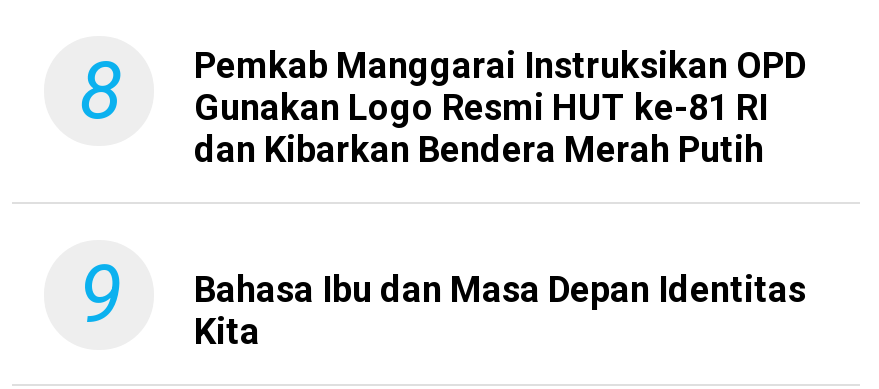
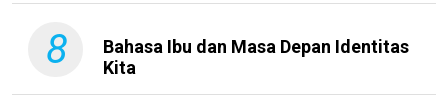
[79,45,806,342] Pemkab Manggarai Instruksikan OPD | Gunakan Logo Resmi HUT ke-81 RI | dan Kibarkan Bendera Merah Putih | 9 -> none

